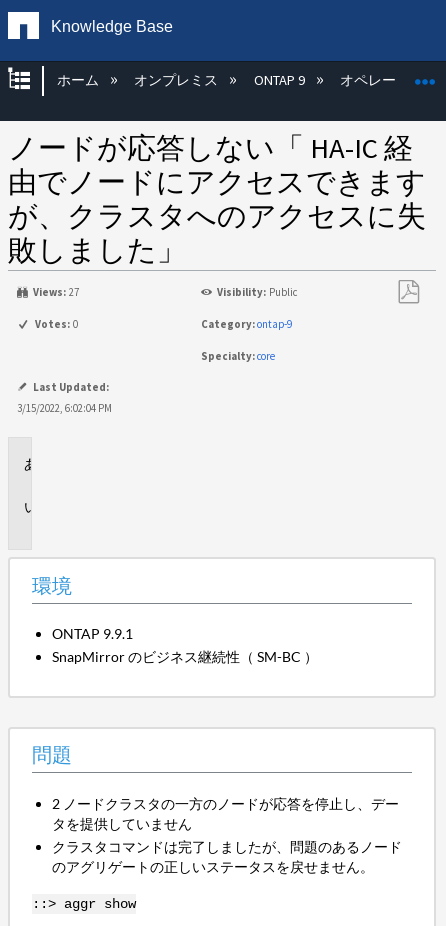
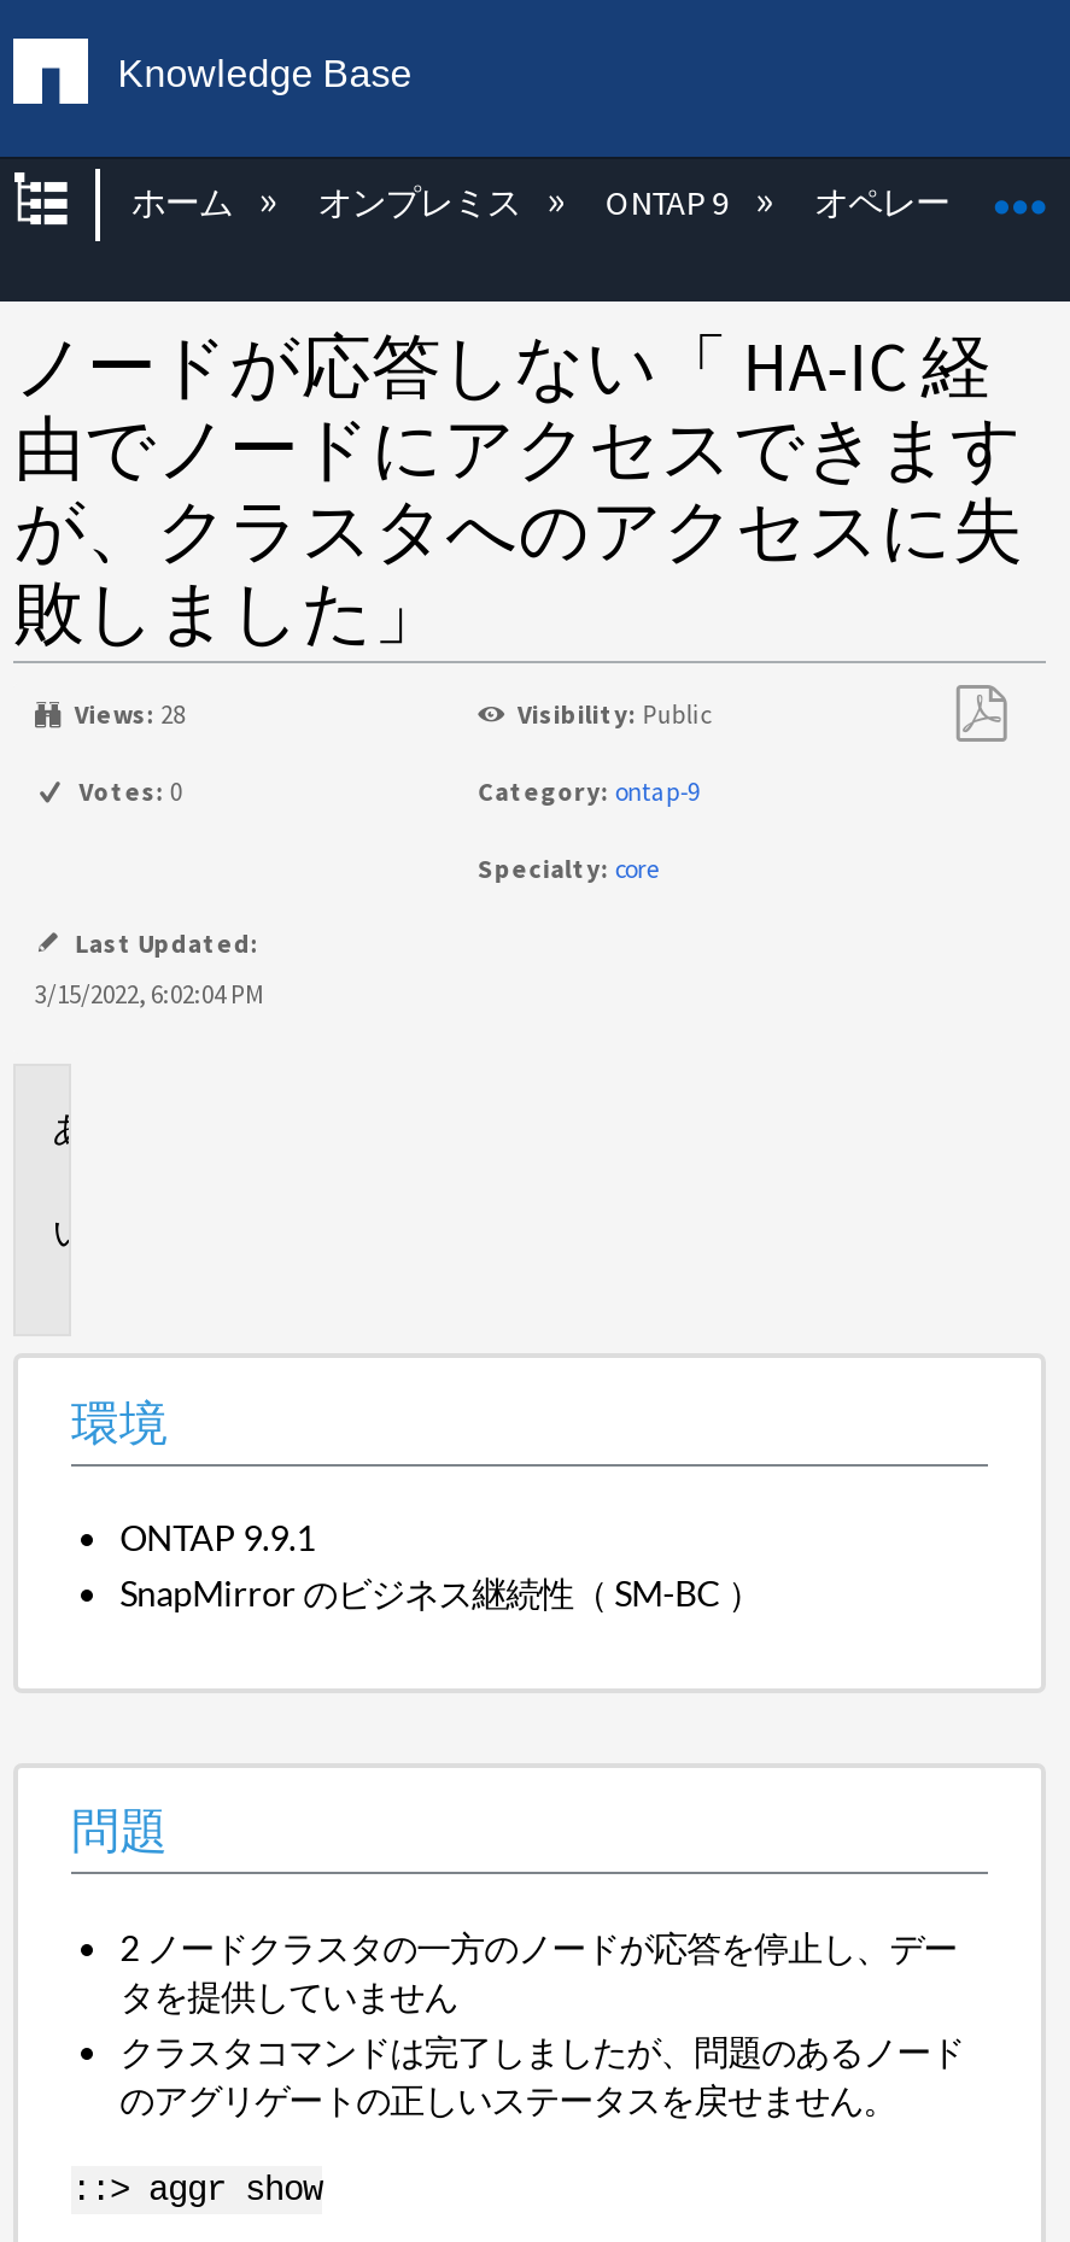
[33,285,79,299] Views: 27 -> [75,697,185,731] Views: 28

